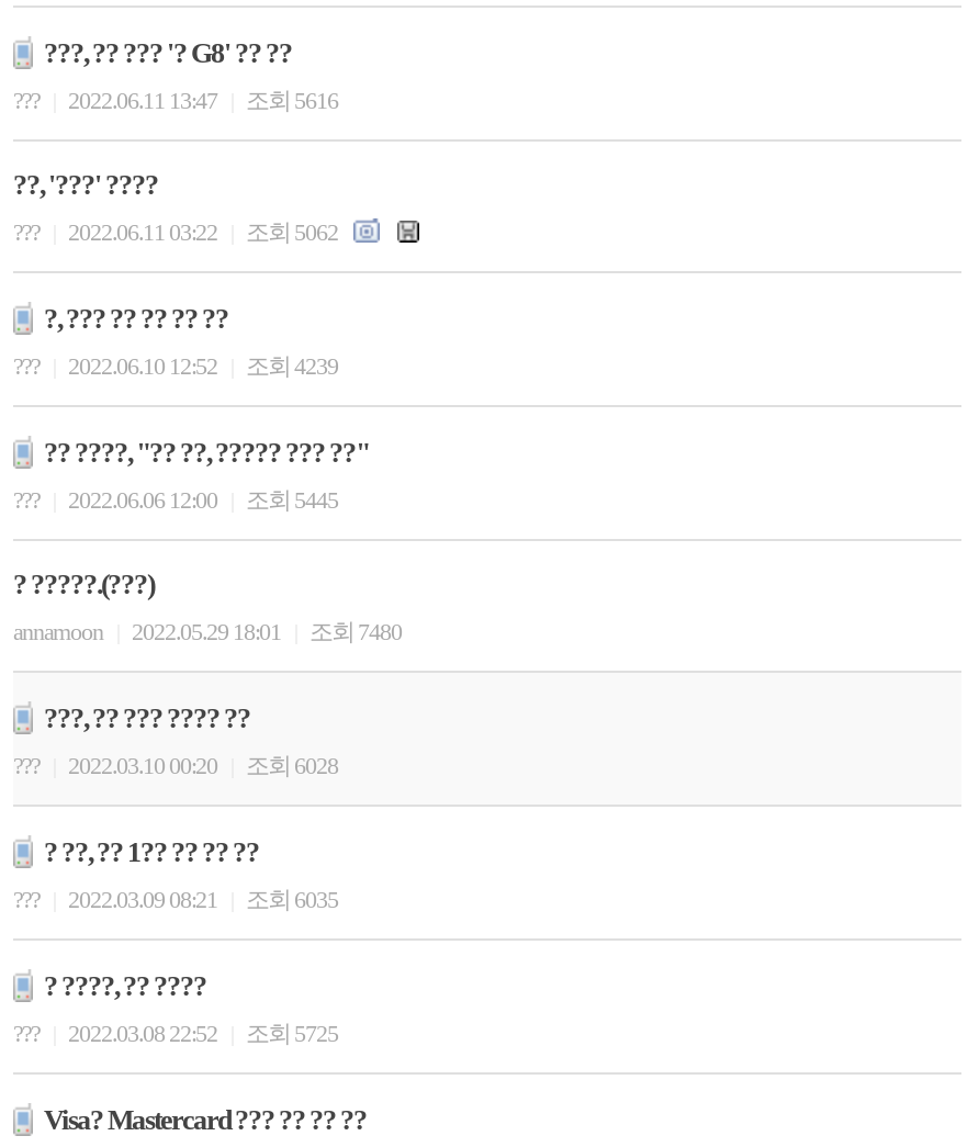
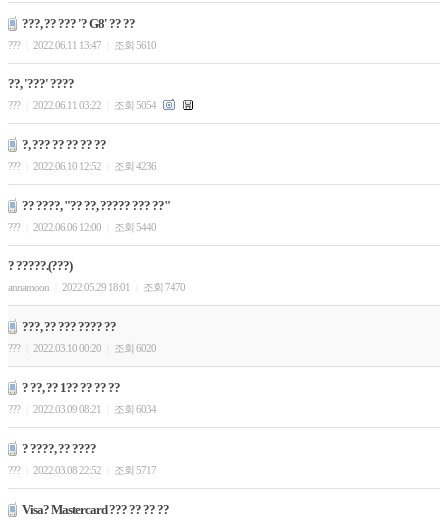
[241,87,338,113] 조회 5616 -> [112,39,156,51] 조회 5610
[241,218,342,245] 조회 5062 -> [112,99,158,111] 조회 5054
[241,352,338,379] 조회 4239 -> [112,160,156,172] 조회 4236
[241,486,338,513] 조회 5445 -> [112,221,156,233] 조회 5440
[13,618,402,644] annamoon 2022.05.29 18:01 조회 7480 -> [8,281,185,293] annamoon 2022.05.29 18:01 조회 7470
[241,752,338,778] 조회 6028 -> [112,342,156,354] 조회 6020
[241,886,338,912] 조회 6035 -> [112,403,156,415] 조회 6034
[241,1020,338,1046] 조회 5725 -> [112,464,156,476] 조회 5717

